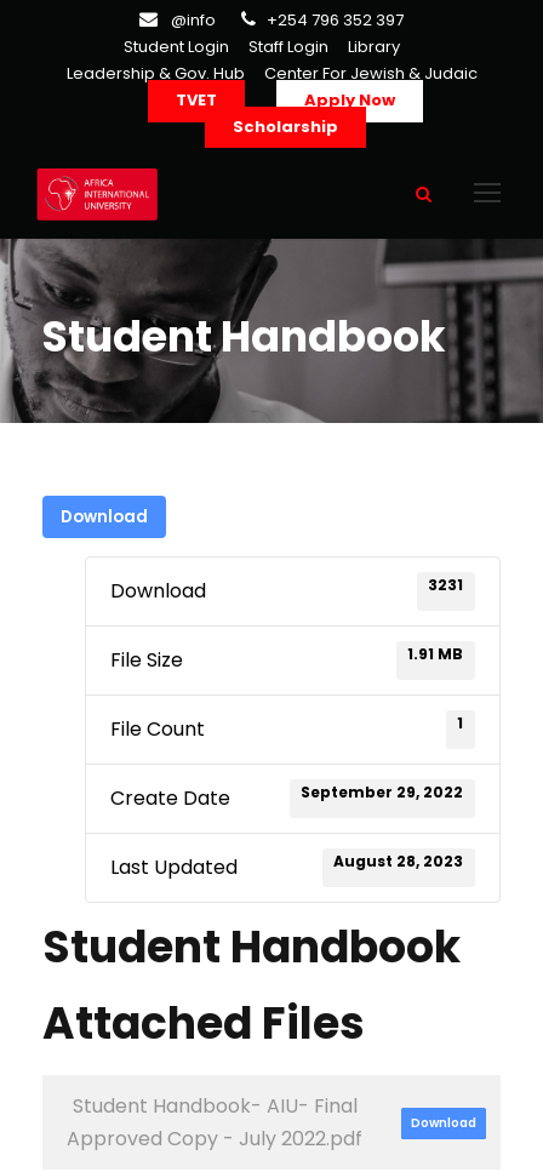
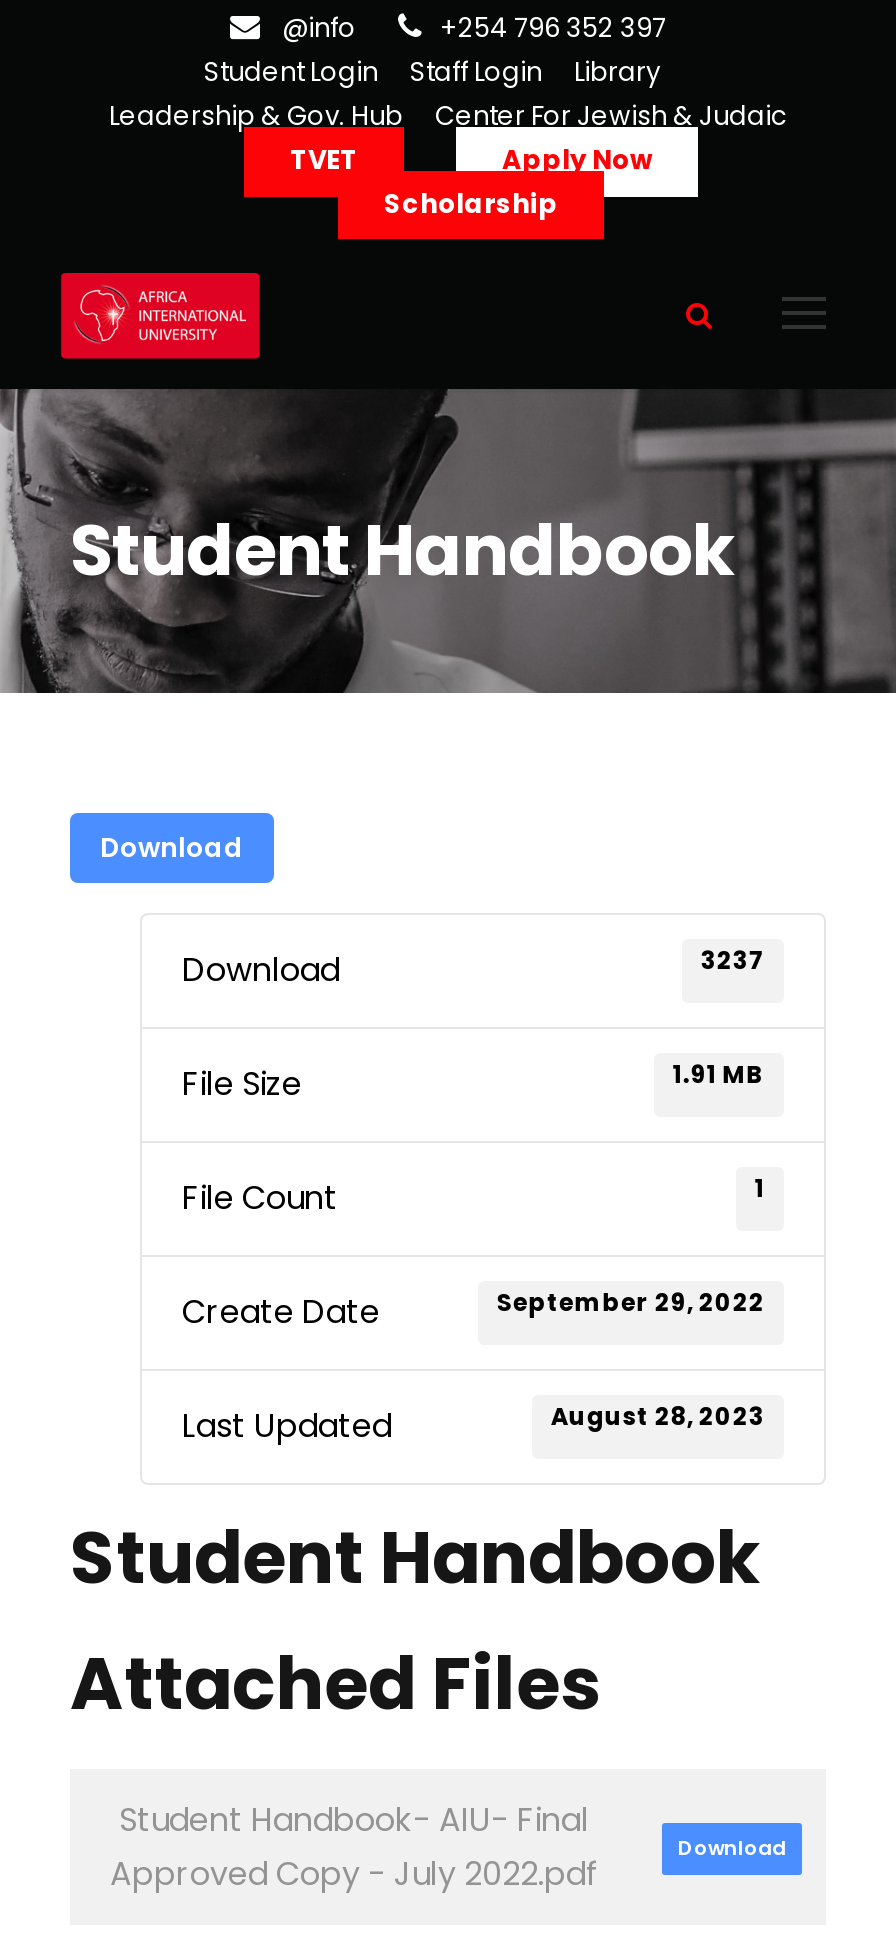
[428,574,463,595] 3231 -> [701,943,765,977] 3237

